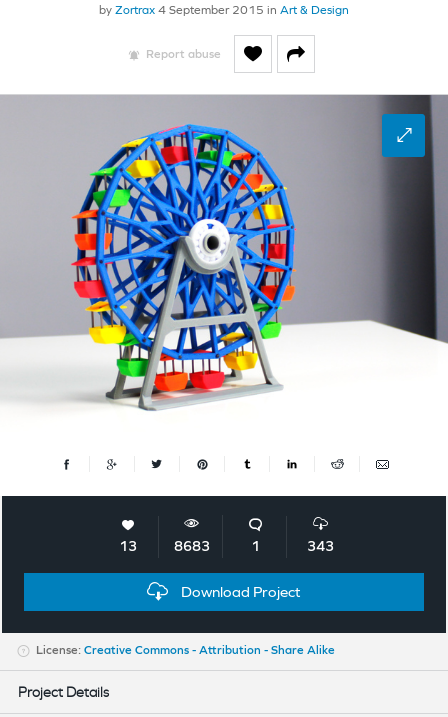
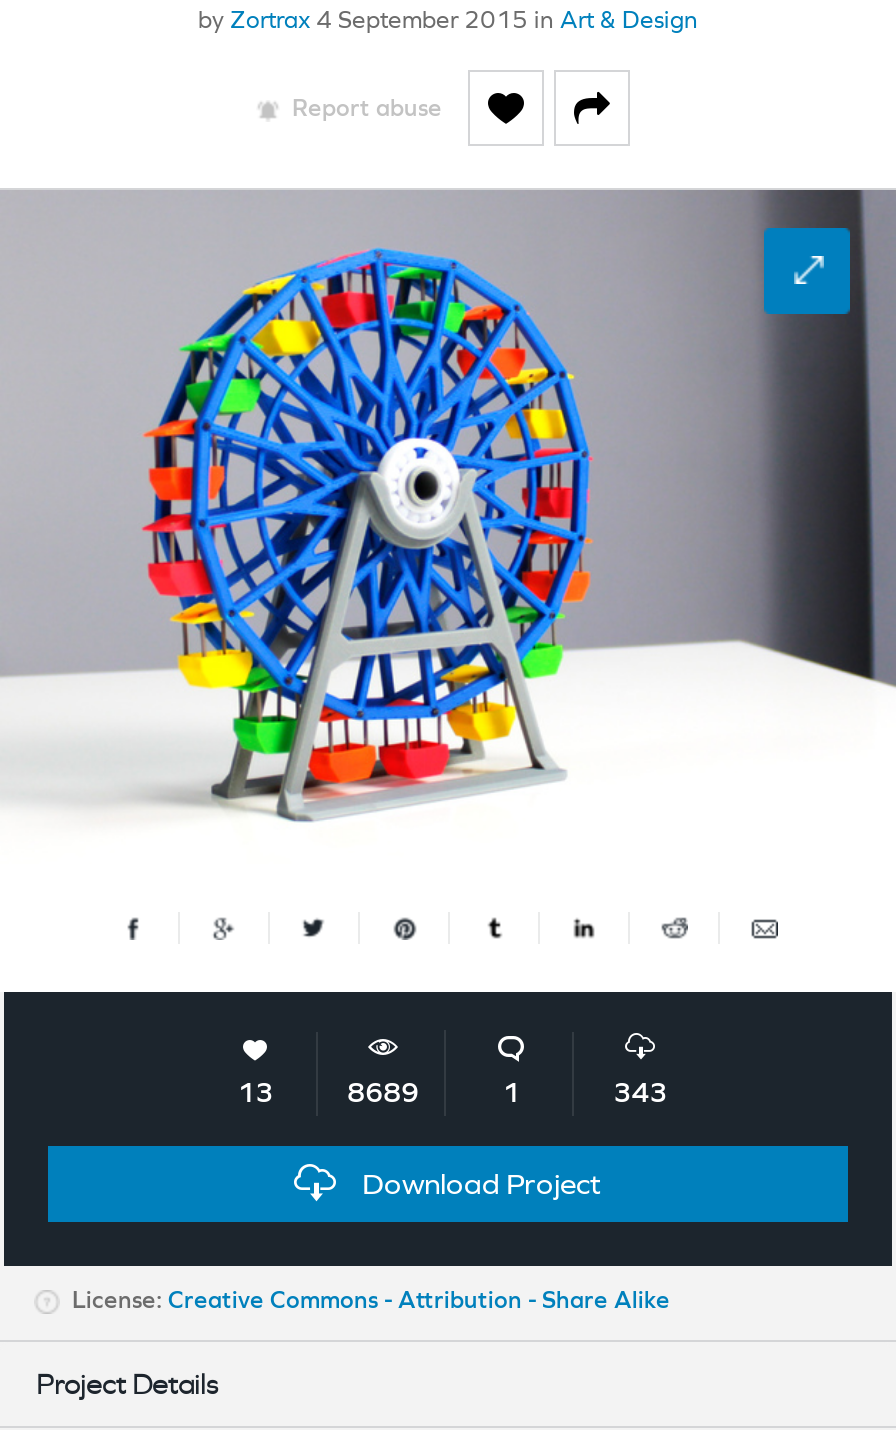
[173,540,209,555] 8683 -> [347,1080,419,1110] 8689

